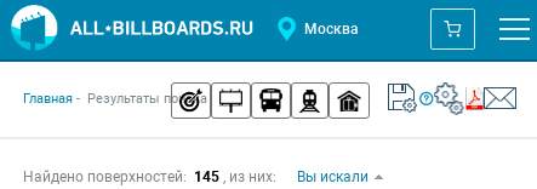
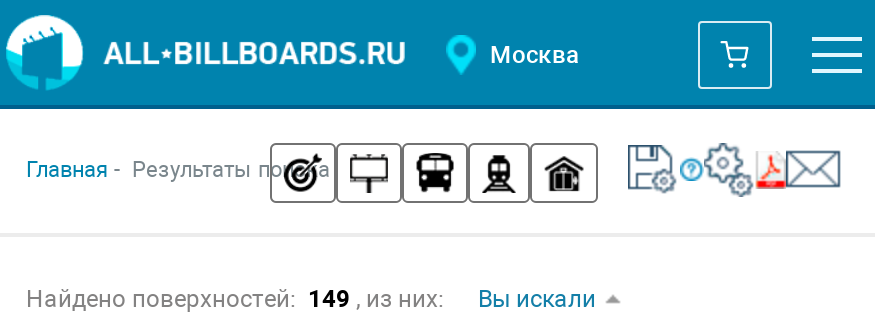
[23,168,276,185] Найдено поверхностей: 145, из них: -> [26,285,444,313] Найдено поверхностей: 149, из них:

